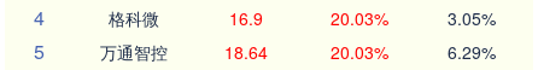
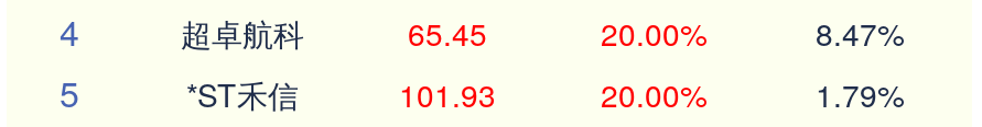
[109,6,496,30] 格科微 | 16.9 | 20.03% | 3.05% -> [181,11,904,55] 超卓航科 | 65.45 | 20.00% | 8.47%
[100,40,496,64] 万通智控 | 18.64 | 20.03% | 6.29% -> [186,72,904,116] *ST禾信 | 101.93 | 20.00% | 1.79%

